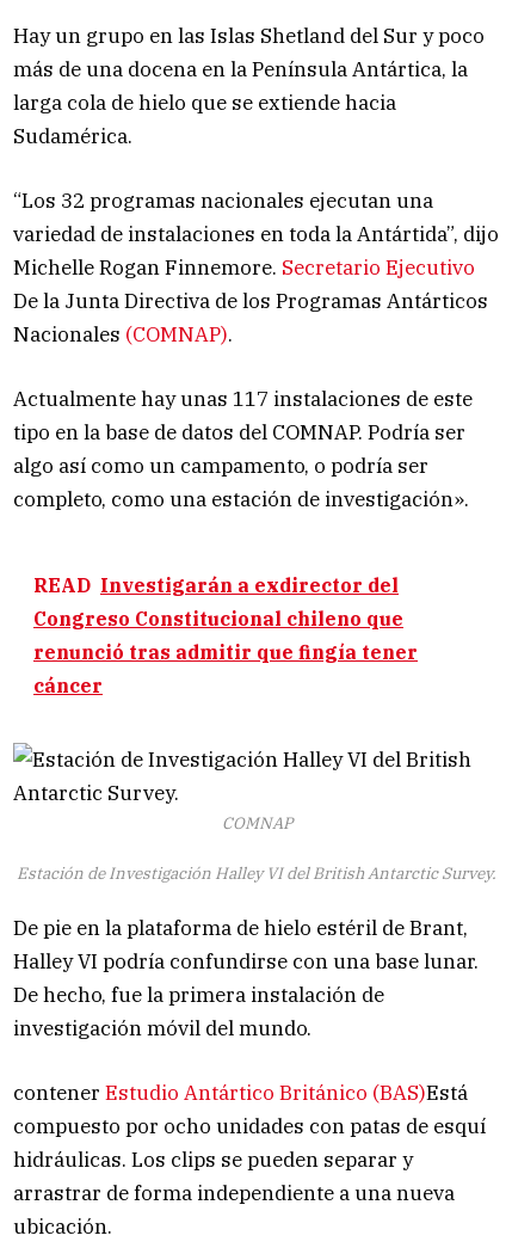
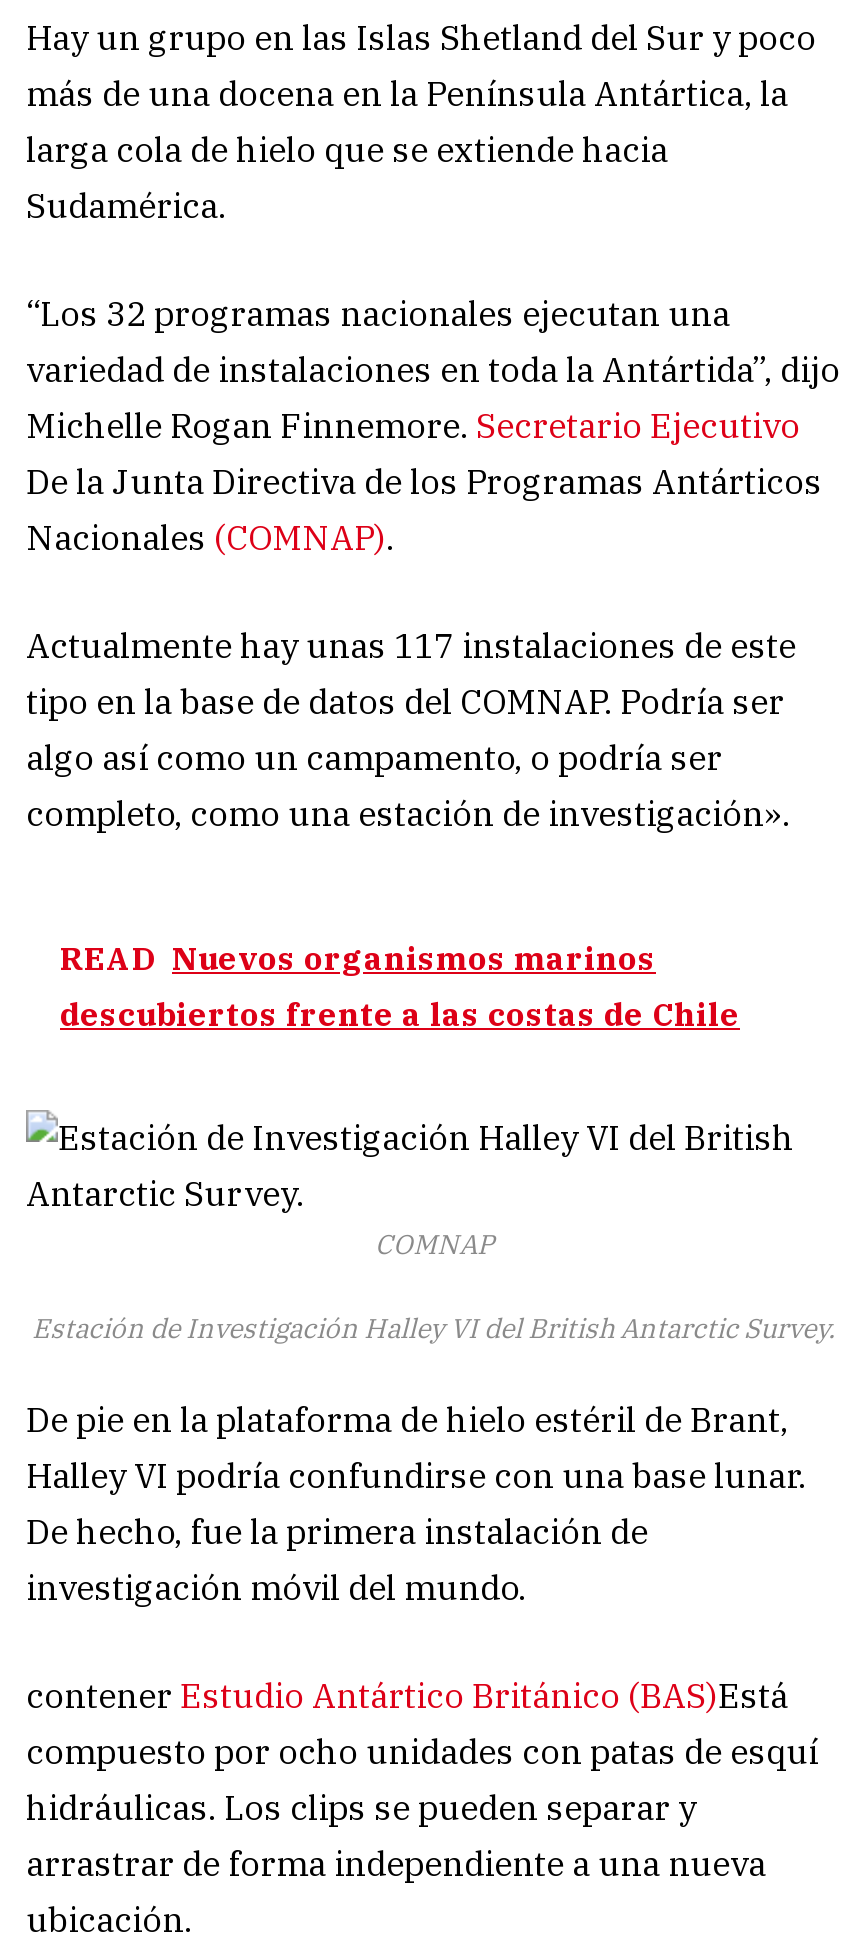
[33,573,418,697] READ Investigarán a exdirector del | Congreso Constitucional chileno que | renunció tras admitir que fingía tener | cáncer -> [60,937,740,1033] READ Nuevos organismos marinos | descubiertos frente a las costas de Chile

